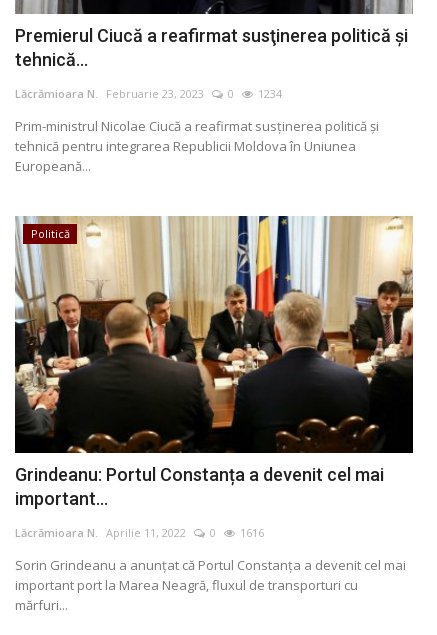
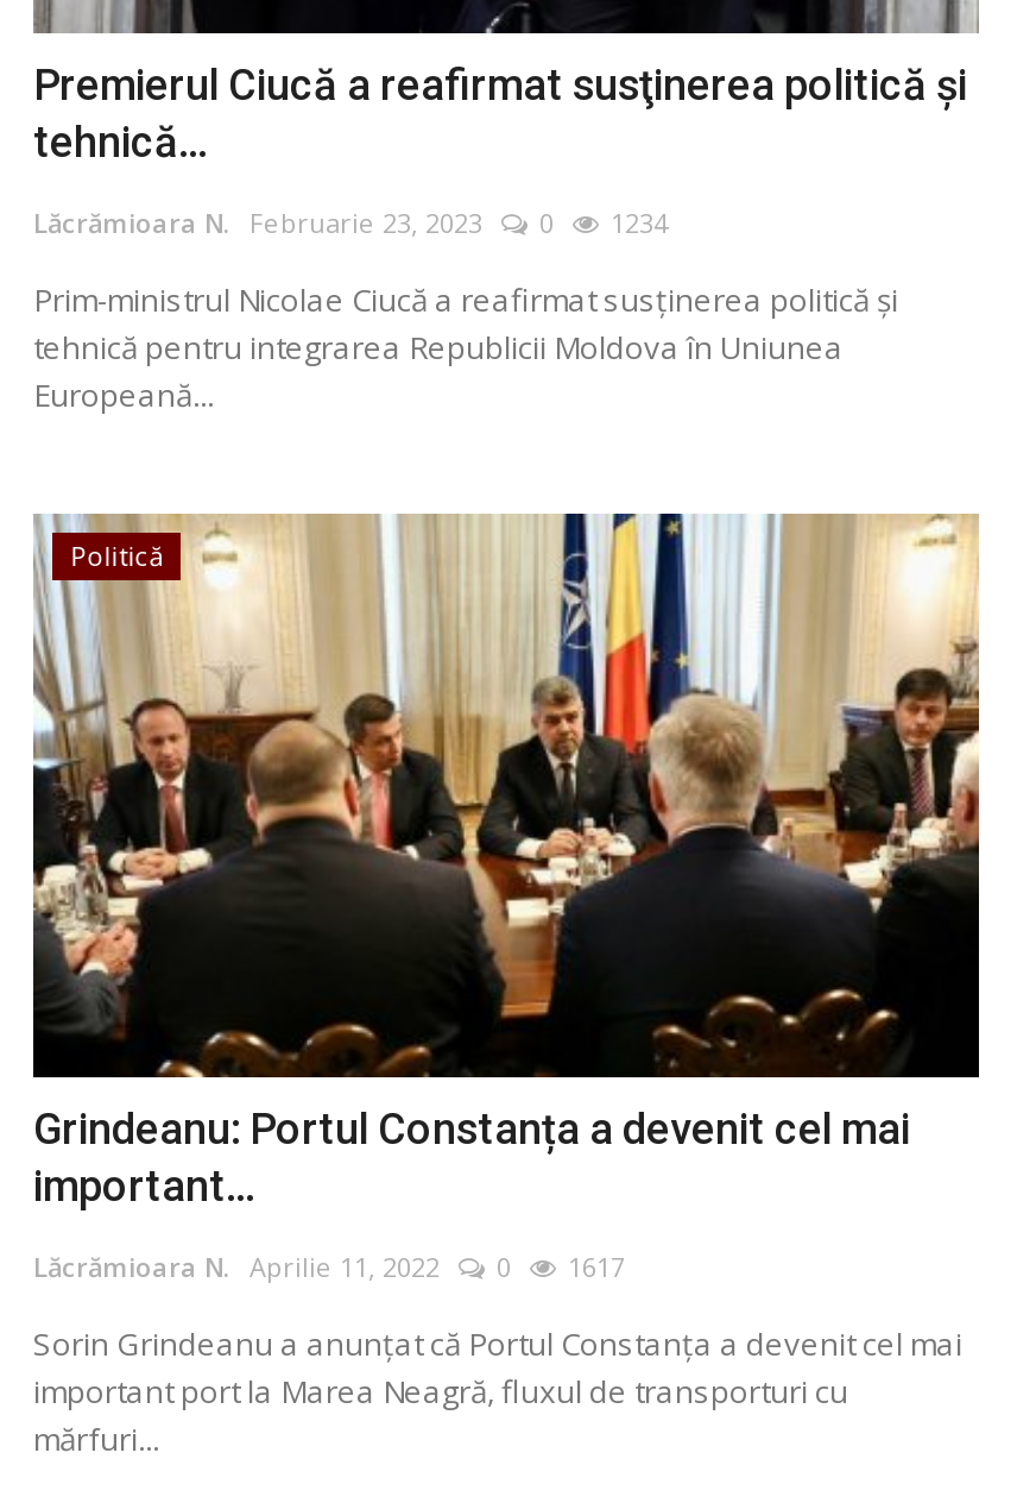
[15,524,264,539] Lăcrămioara N. Aprilie 11, 2022 0 1616 -> [33,1247,625,1283] Lăcrămioara N. Aprilie 11, 2022 0 1617

